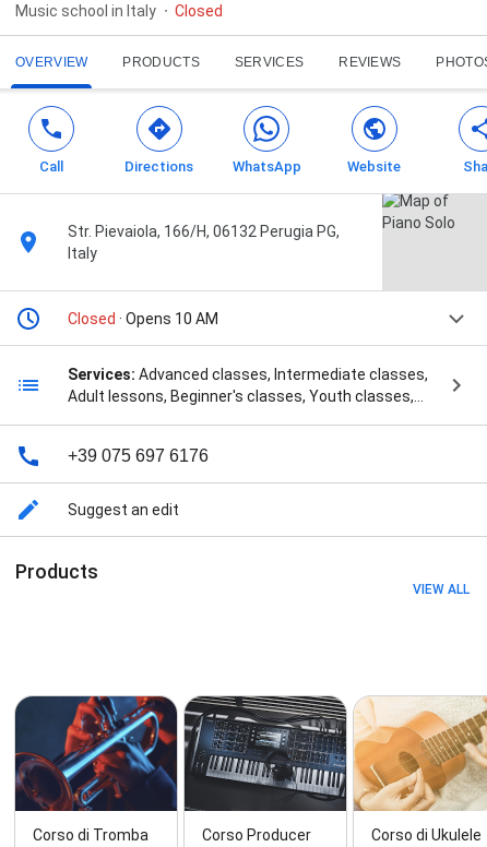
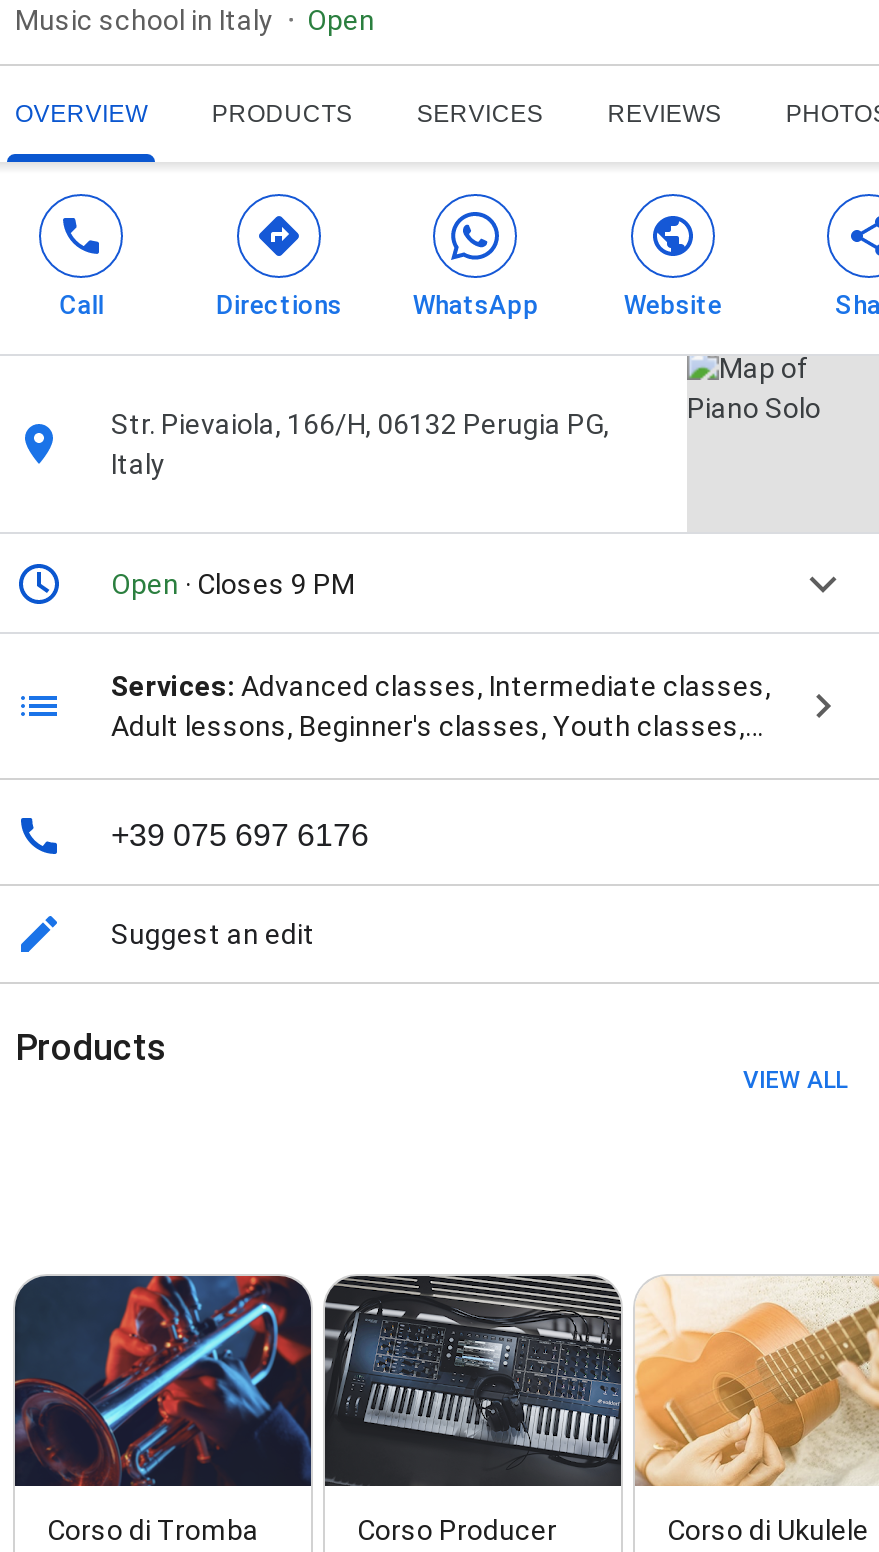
[175,2,223,20] Closed -> [307,4,375,36] Open
[68,310,218,328] Closed · Opens 10 AM -> [111,568,355,600] Open · Closes 9 PM

